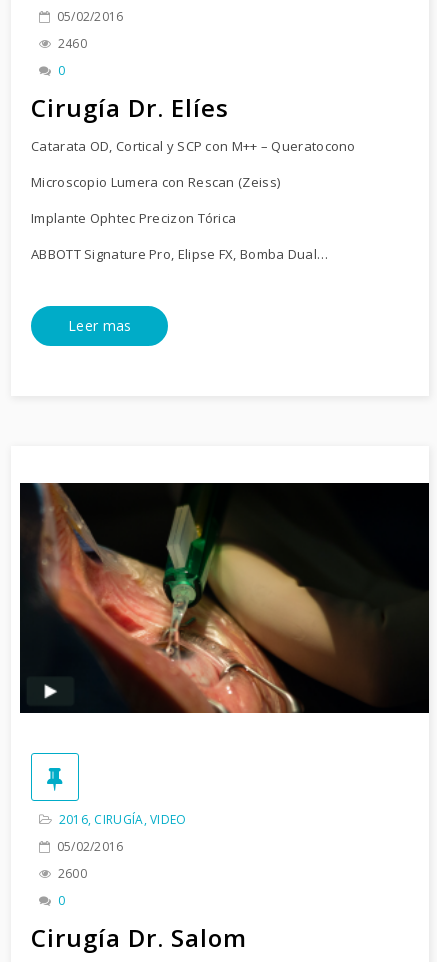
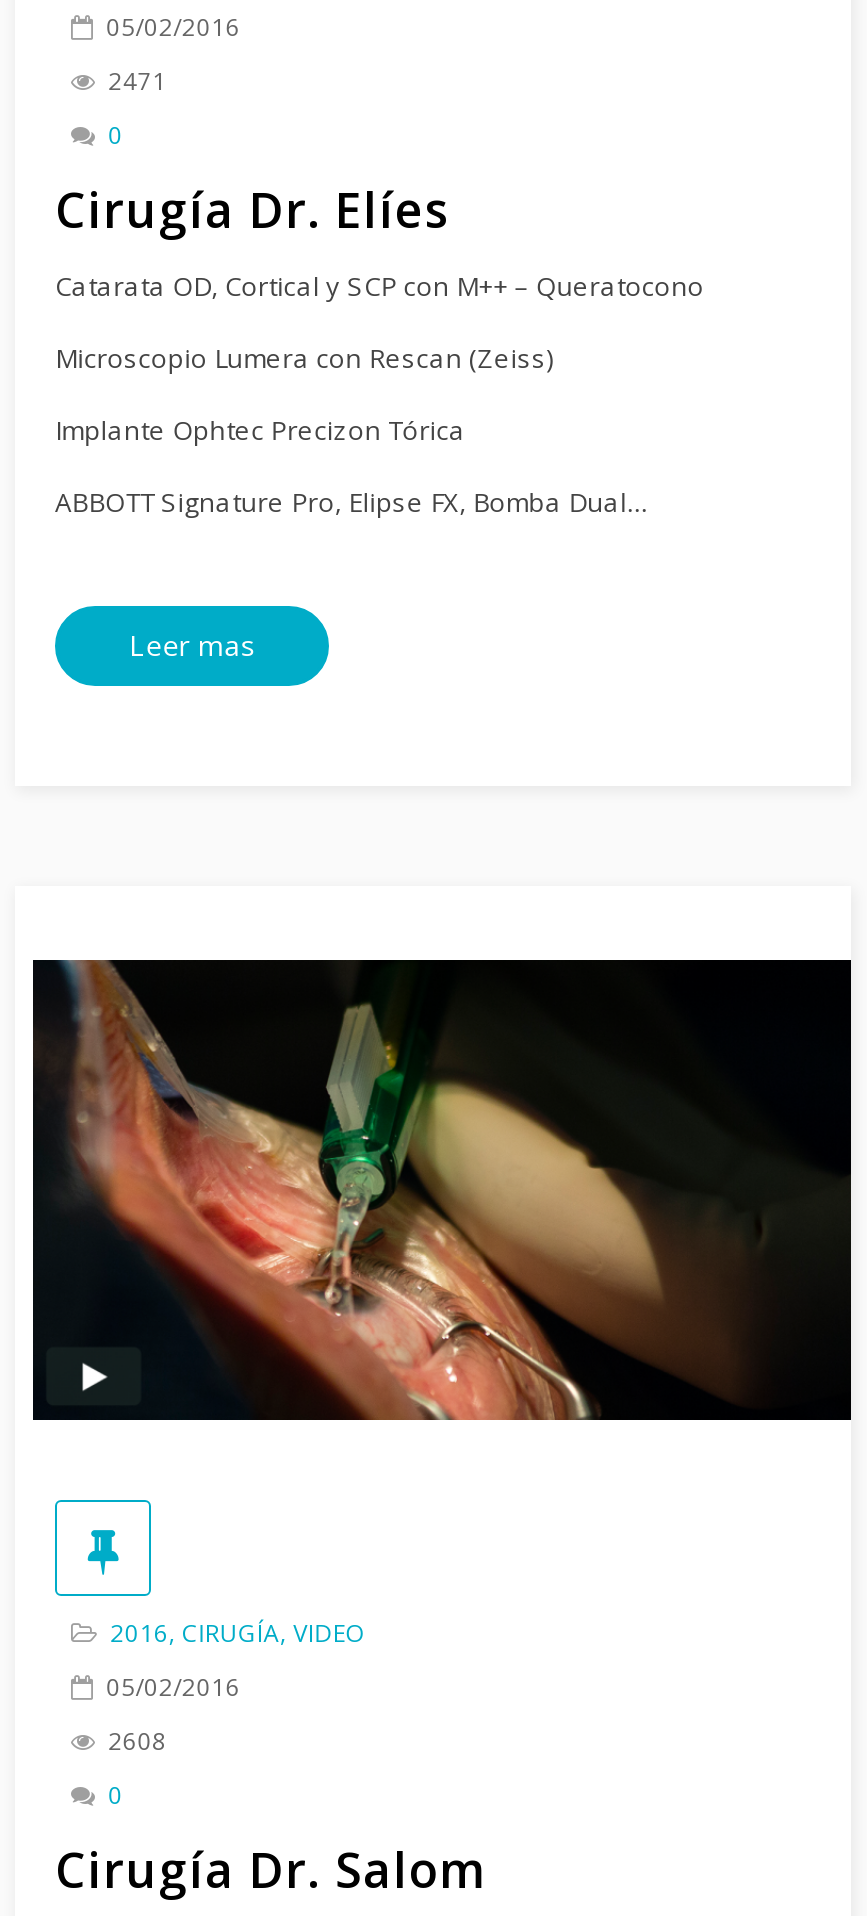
[58,35,87,52] 2460 -> [108,64,167,98] 2471
[58,865,87,882] 2600 -> [108,1724,167,1758] 2608

